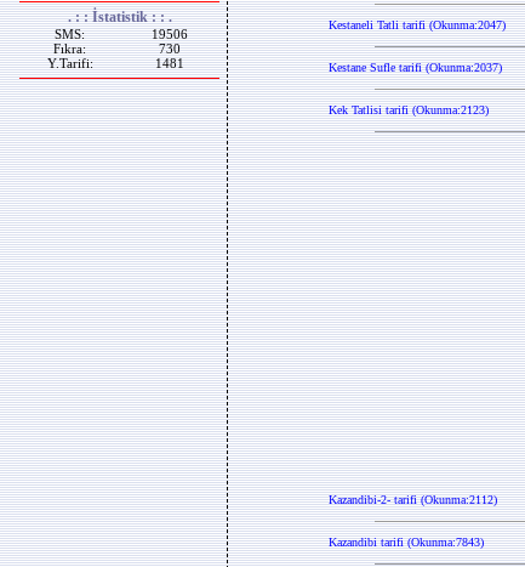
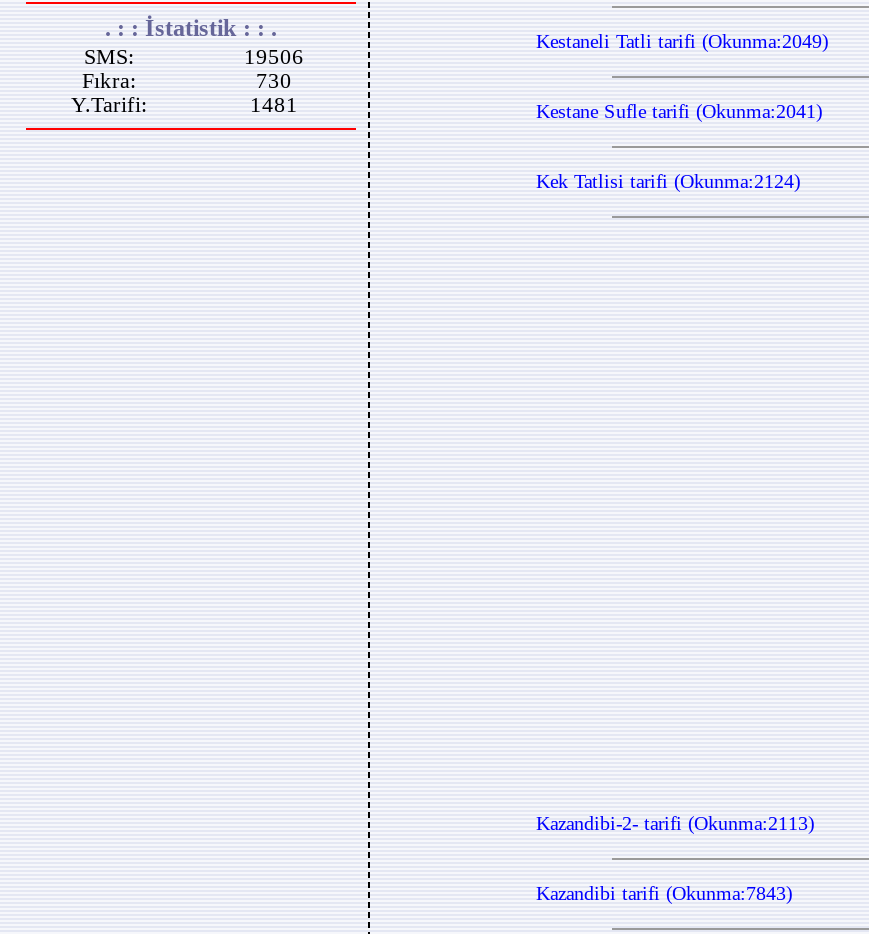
[329,18,506,32] Kestaneli Tatli tarifi (Okunma:2047) -> [536,30,828,52] Kestaneli Tatli tarifi (Okunma:2049)
[329,61,502,74] Kestane Sufle tarifi (Okunma:2037) -> [536,100,822,122] Kestane Sufle tarifi (Okunma:2041)
[329,103,489,117] Kek Tatlisi tarifi (Okunma:2123) -> [536,170,800,192] Kek Tatlisi tarifi (Okunma:2124)
[329,493,497,506] Kazandibi-2- tarifi (Okunma:2112) -> [536,812,814,834] Kazandibi-2- tarifi (Okunma:2113)

